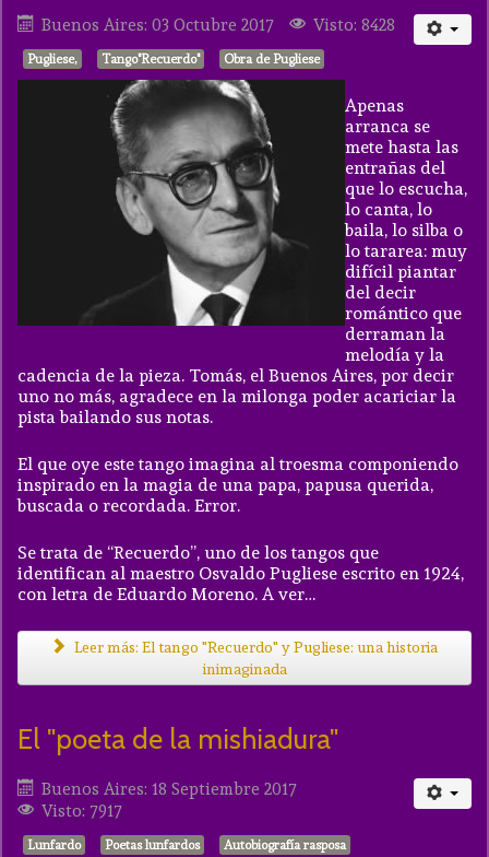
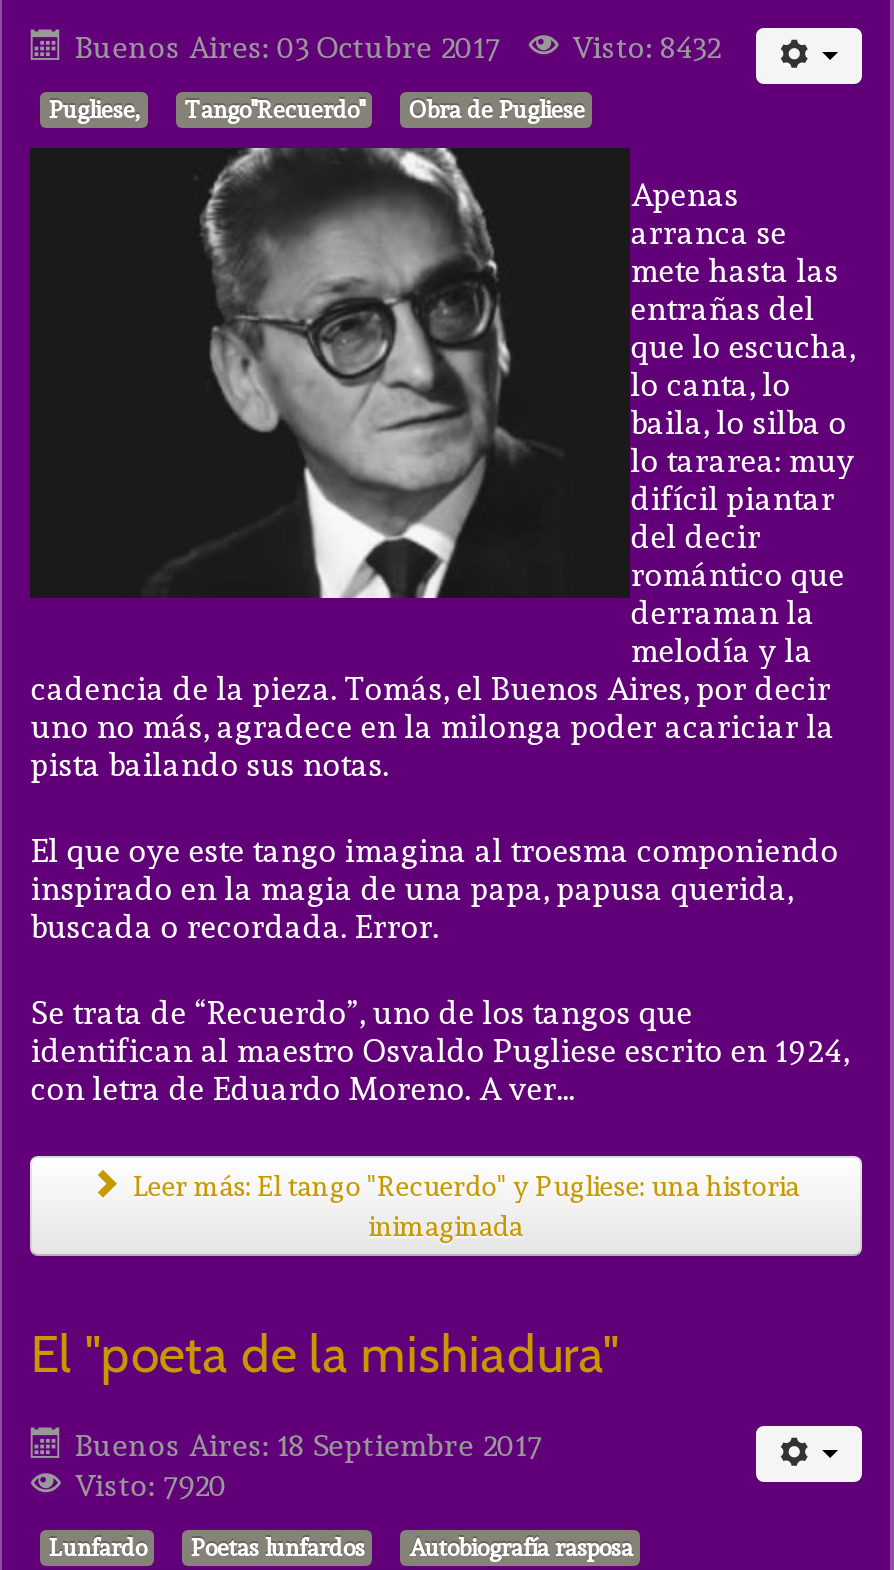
[42,16,395,35] Buenos Aires: 03 Octubre 2017 Visto: 8428 -> [74,31,720,67] Buenos Aires: 03 Octubre 2017 Visto: 8432
[42,802,122,821] Visto: 7917 -> [74,1469,226,1505] Visto: 7920

